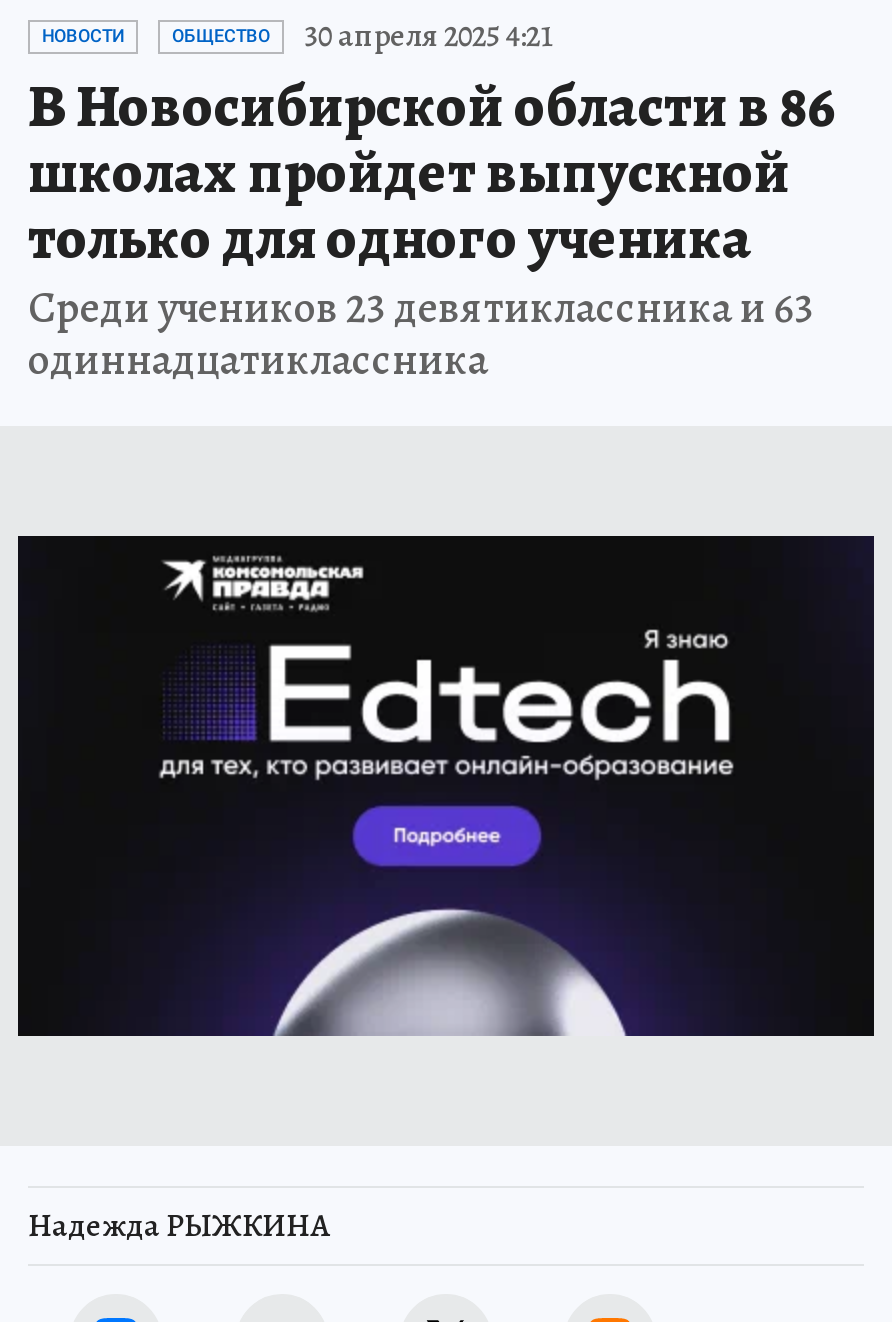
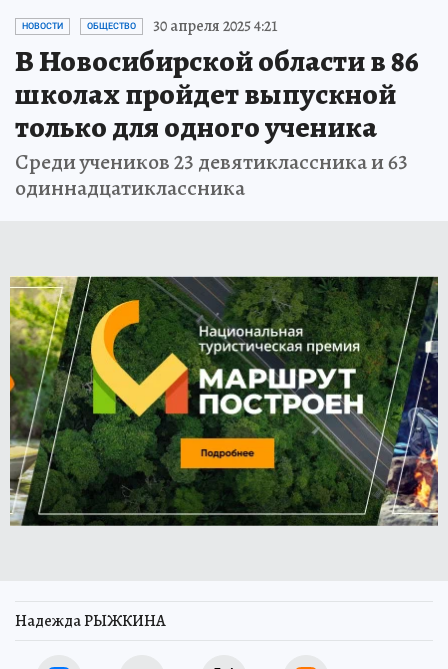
[16,534,876,1036] [image] -> [9,276,439,527] [image]

